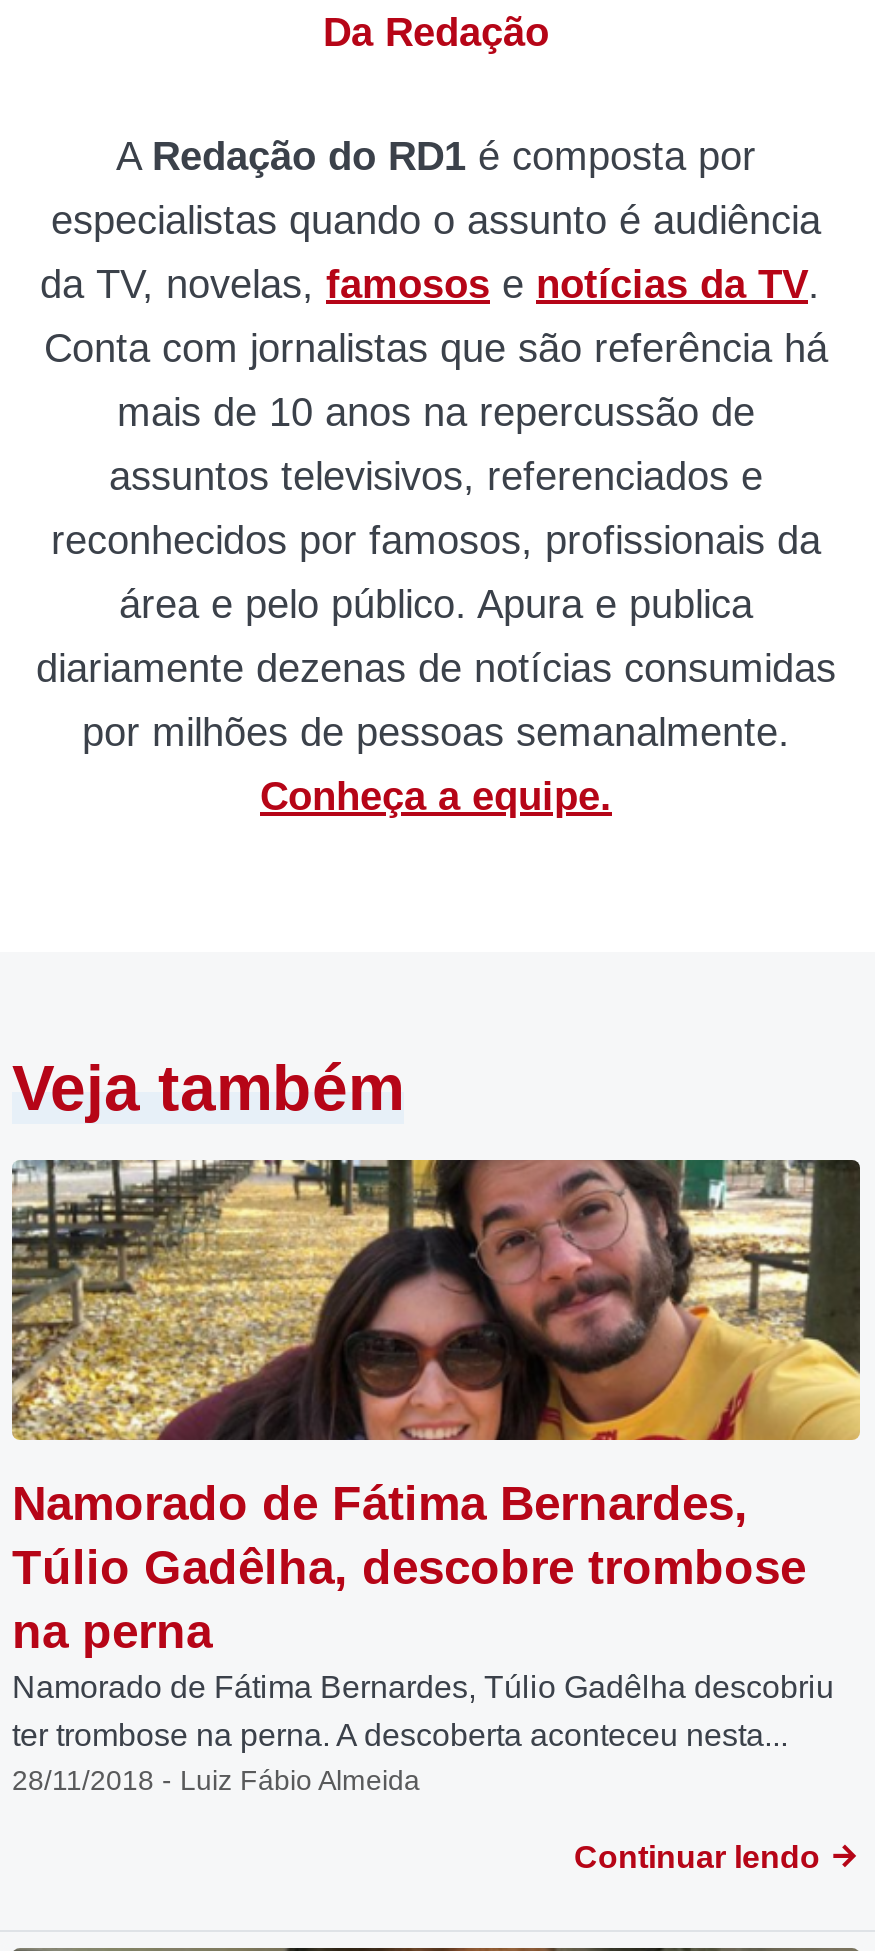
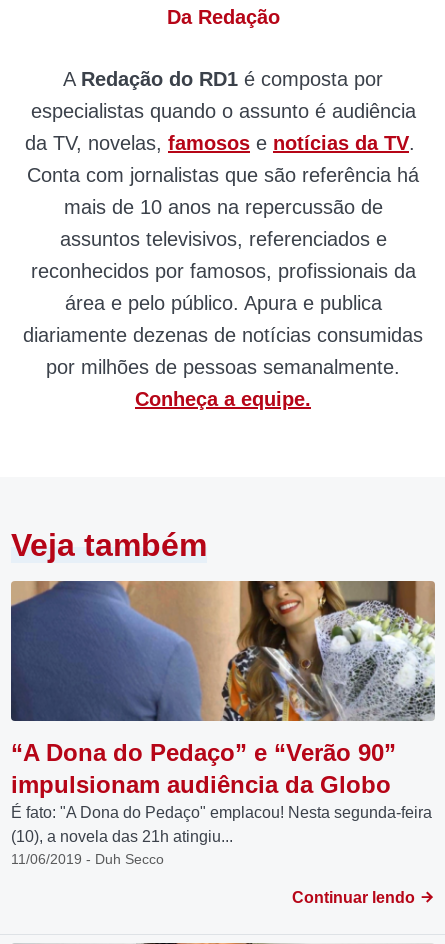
[10,1157,862,1796] [image] | Namorado de Fátima Bernardes, | Túlio Gadêlha, descobre trombose | na perna | Namorado de Fátima Bernardes, Túlio Gadêlha descobriu | ter trombose na perna. A descoberta aconteceu nesta... | 28/11/2018 - Luiz Fábio Almeida -> [10,580,436,867] [image] | “A Dona do Pedaço” e “Verão 90” | impulsionam audiência da Globo | É fato: "A Dona do Pedaço" emplacou! Nesta segunda-feira | (10), a novela das 21h atingiu... | 11/06/2019 - Duh Secco

